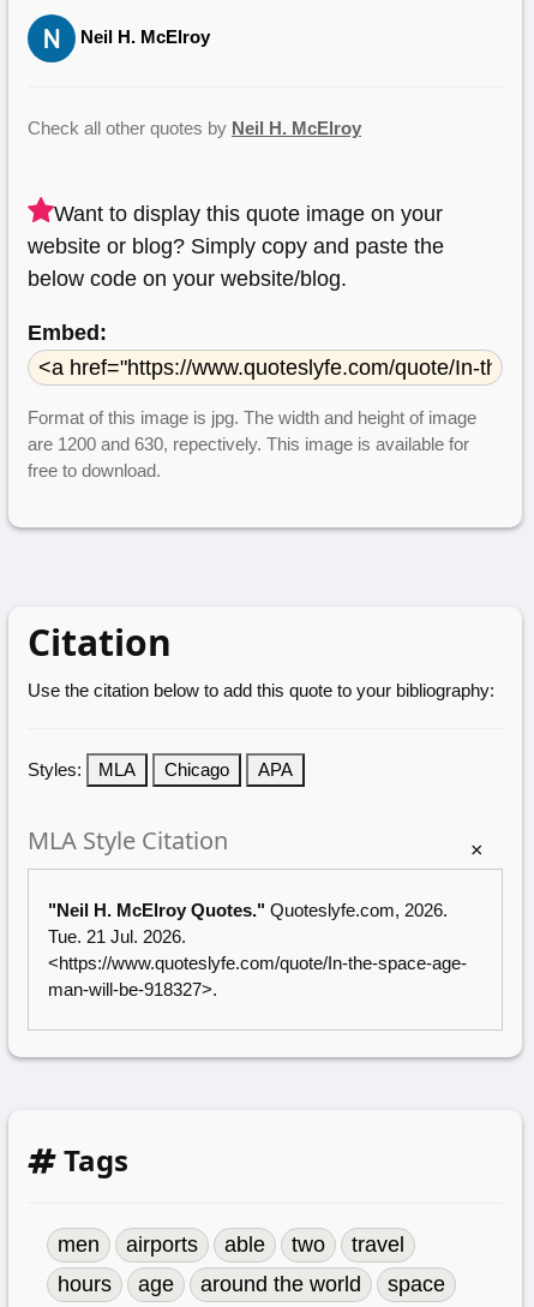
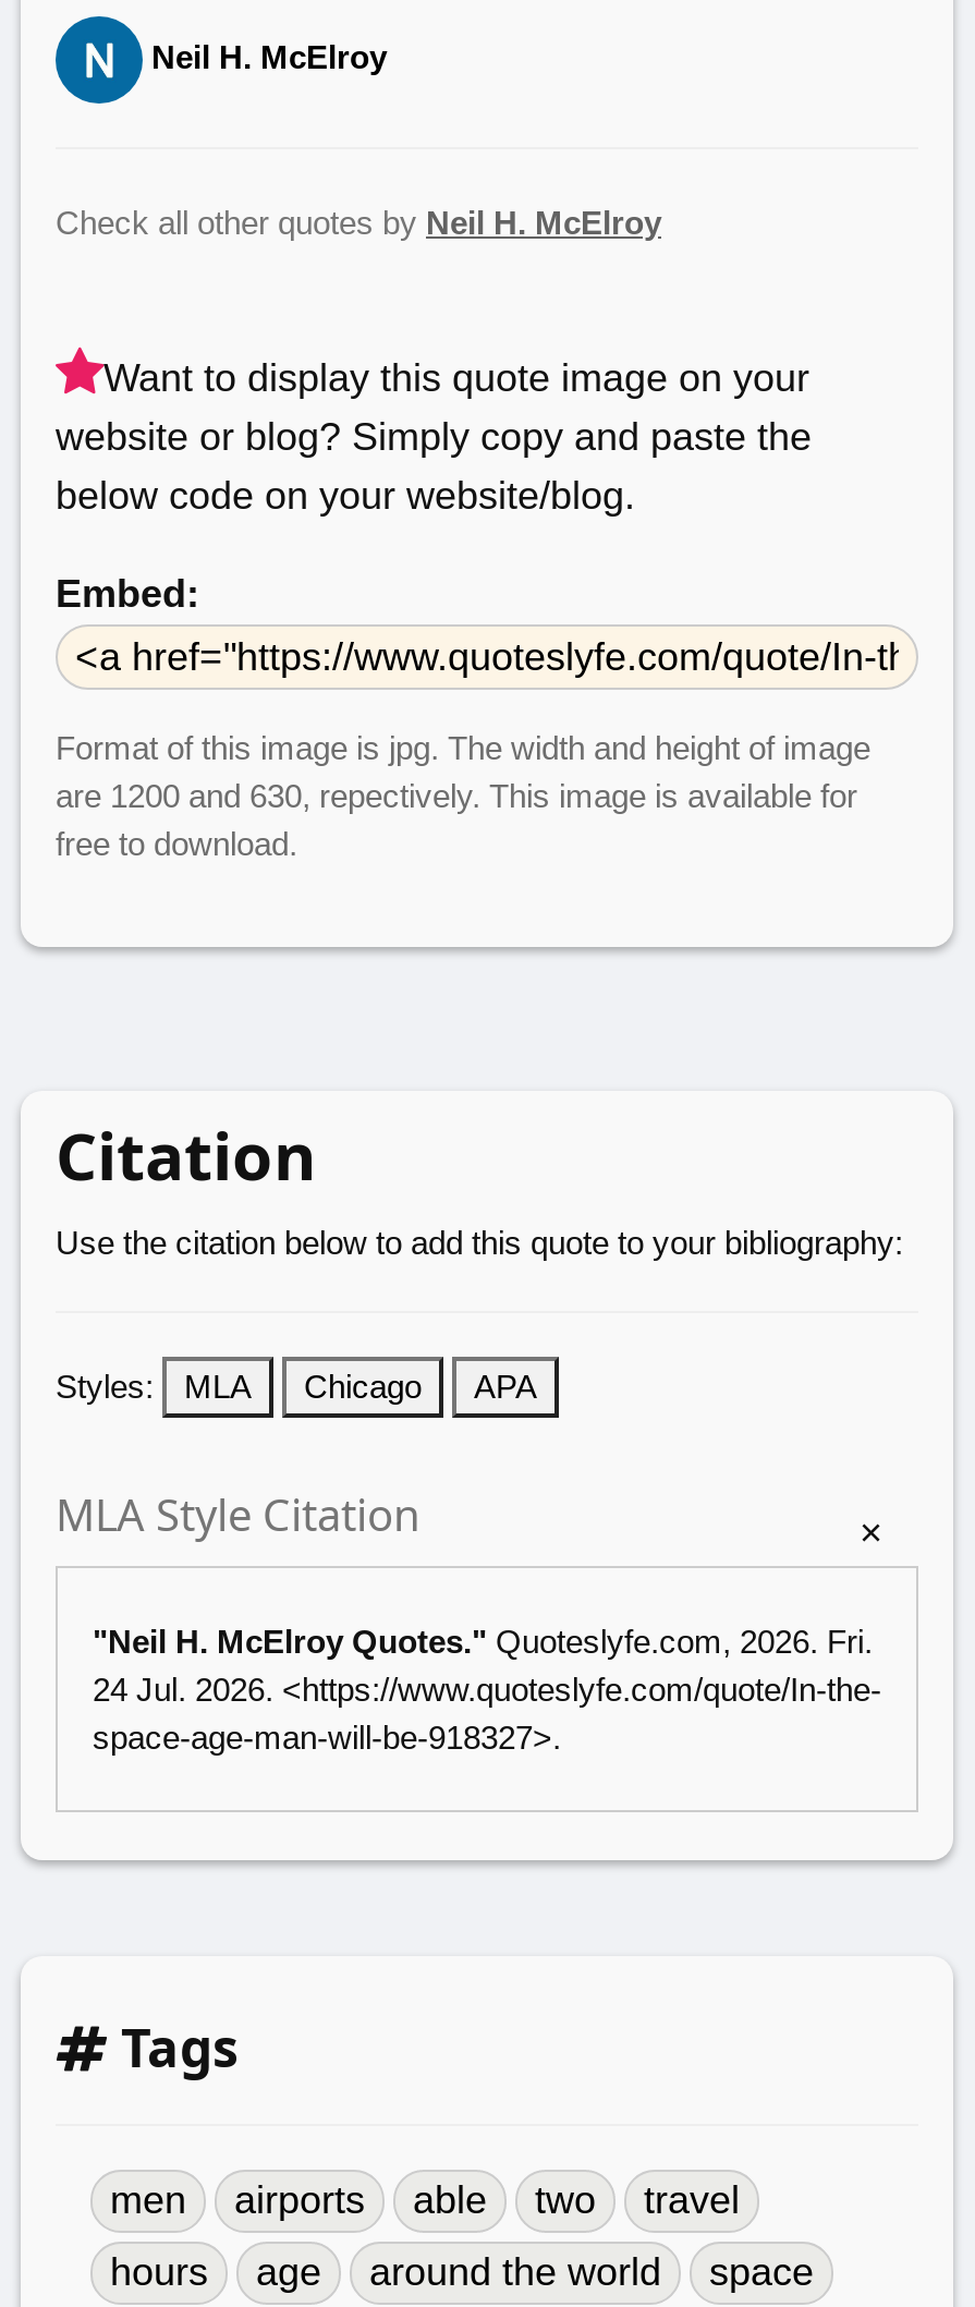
[48,899,467,999] "Neil H. McElroy Quotes." Quoteslyfe.com, 2026. | Tue. 21 Jul. 2026. | <https://www.quoteslyfe.com/quote/In-the-space-age- | man-will-be-918327>. -> [93,1622,881,1755] "Neil H. McElroy Quotes." Quoteslyfe.com, 2026. Fri. | 24 Jul. 2026. <https://www.quoteslyfe.com/quote/In-the- | space-age-man-will-be-918327>.

